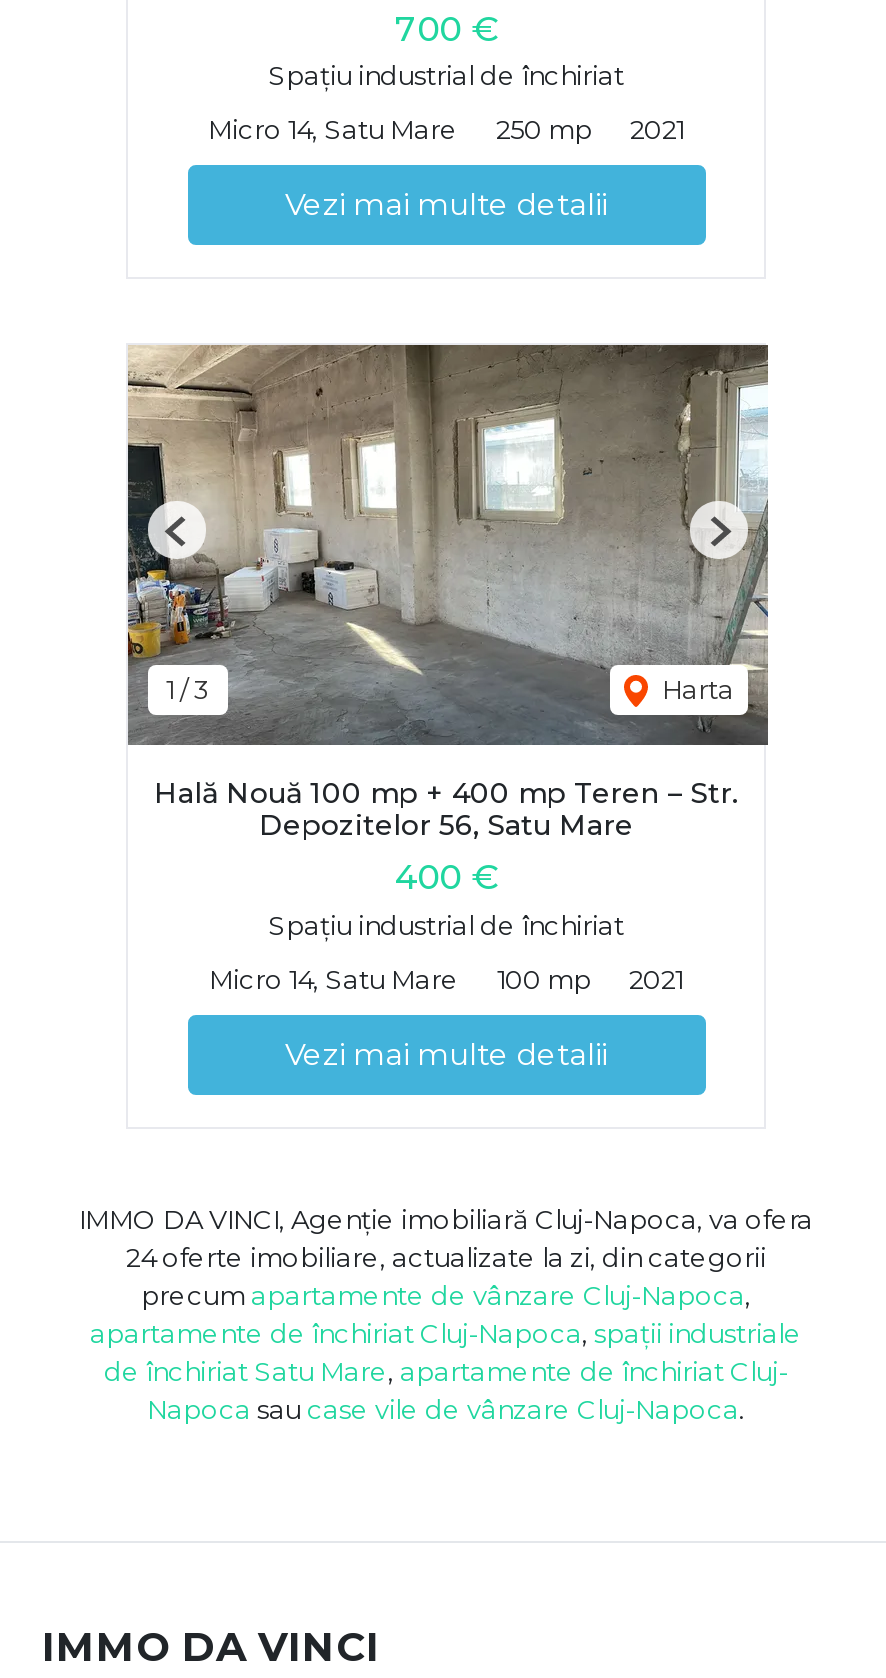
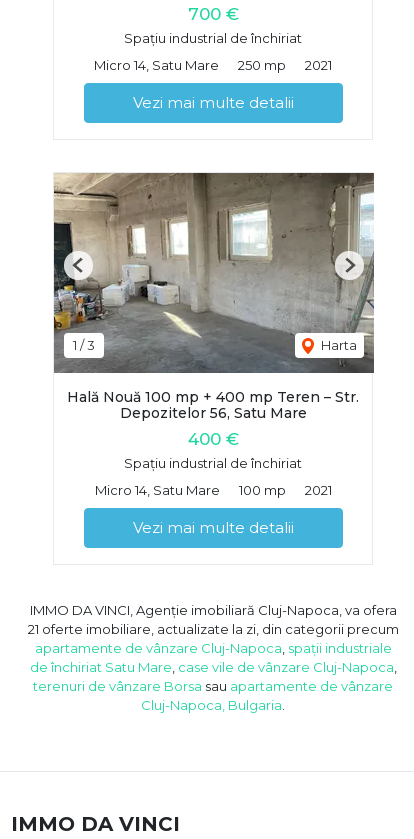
[90,1241,802,1425] 24 oferte imobiliare, actualizate la zi, din categorii | precum apartamente de vânzare Cluj-Napoca, | apartamente de închiriat Cluj-Napoca, spații industriale | de închiriat Satu Mare, apartamente de închiriat Cluj- | Napoca sau case vile de vânzare Cluj-Napoca. -> [27,621,398,713] 21 oferte imobiliare, actualizate la zi, din categorii precum | apartamente de vânzare Cluj-Napoca, spații industriale | de închiriat Satu Mare, case vile de vânzare Cluj-Napoca, | terenuri de vânzare Borsa sau apartamente de vânzare | Cluj-Napoca, Bulgaria.

